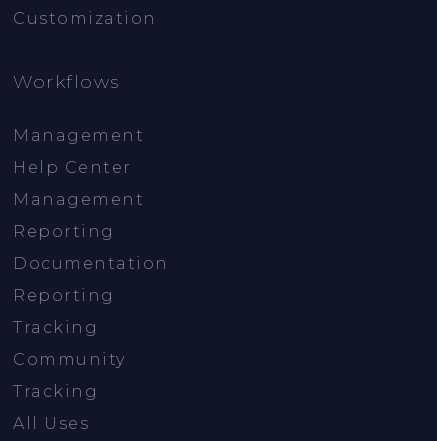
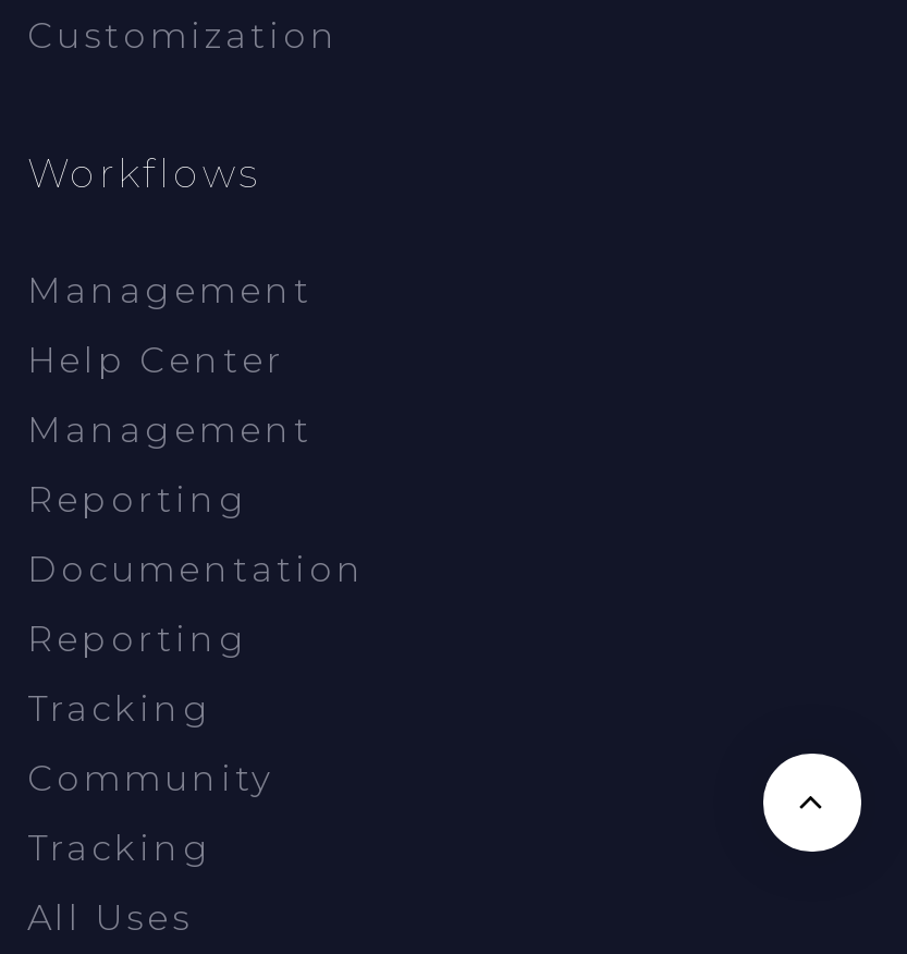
none -> [761,751,863,854] [image]

